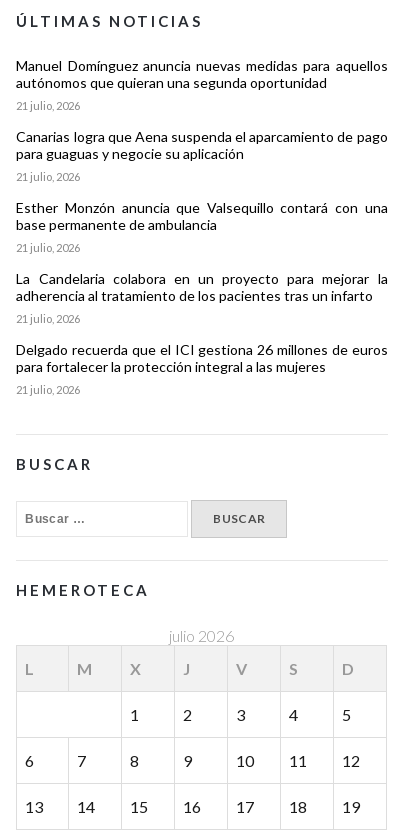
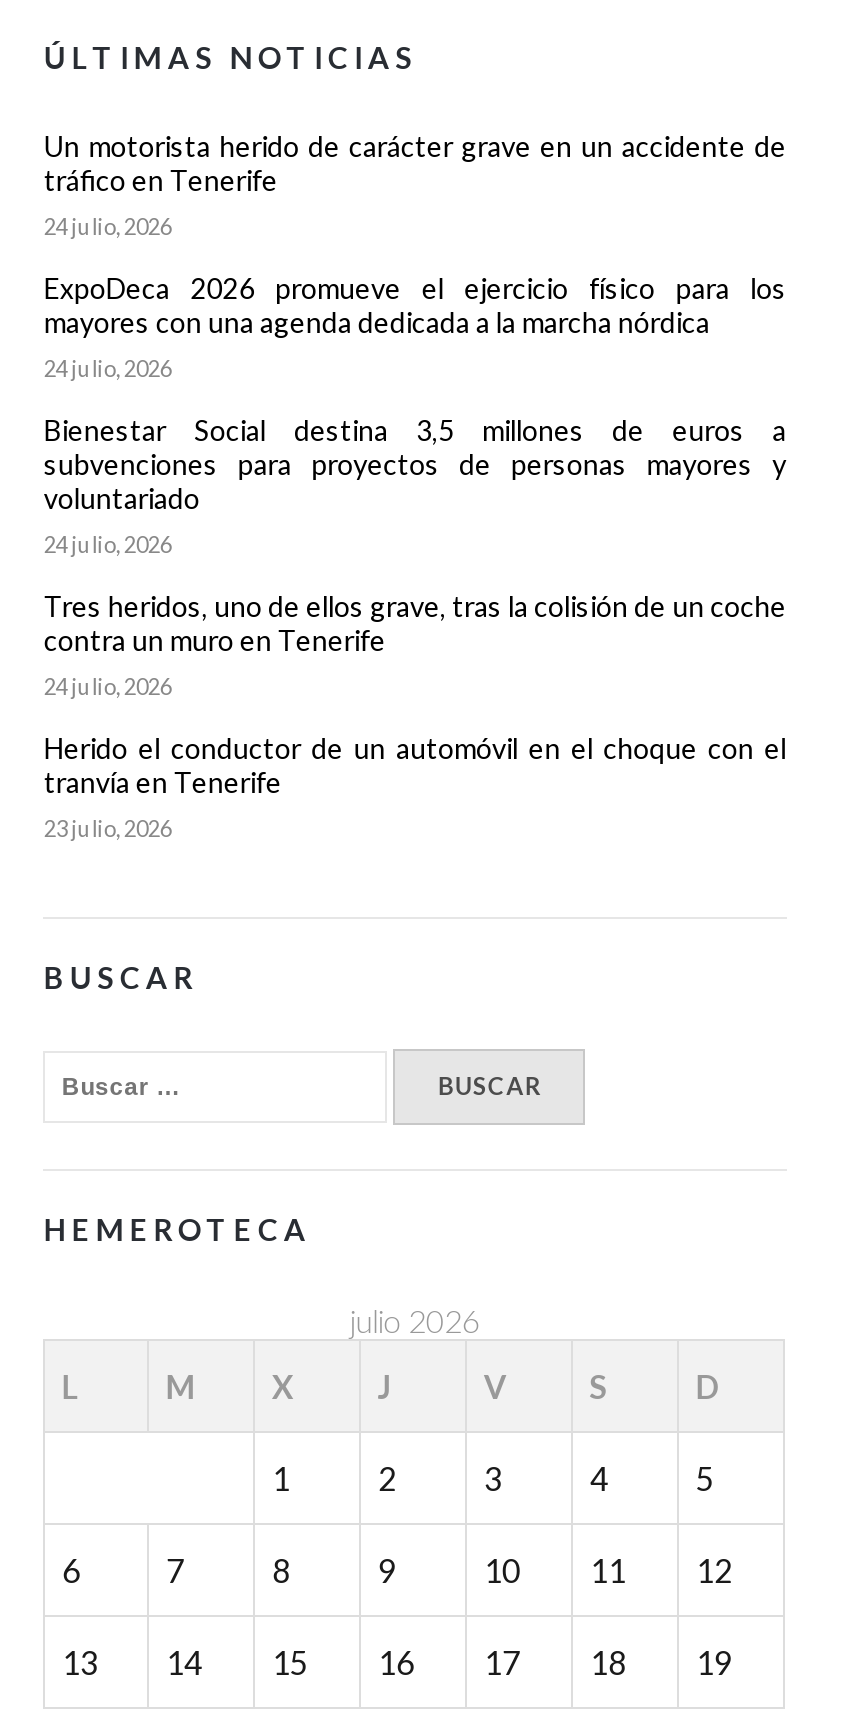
[16,57,388,91] Manuel Domínguez anuncia nuevas medidas para aquellos | autónomos que quieran una segunda oportunidad -> [44,129,786,197] Un motorista herido de carácter grave en un accidente de | tráfico en Tenerife
[16,99,80,112] 21 julio, 2026 -> [44,213,172,239] 24 julio, 2026
[16,128,388,162] Canarias logra que Aena suspenda el aparcamiento de pago | para guaguas y negocie su aplicación -> [44,271,786,339] ExpoDeca 2026 promueve el ejercicio físico para los | mayores con una agenda dedicada a la marcha nórdica
[16,170,80,183] 21 julio, 2026 -> [44,355,172,381] 24 julio, 2026
[16,199,388,233] Esther Monzón anuncia que Valsequillo contará con una | base permanente de ambulancia -> [44,413,786,515] Bienestar Social destina 3,5 millones de euros a | subvenciones para proyectos de personas mayores y | voluntariado
[16,241,80,254] 21 julio, 2026 -> [44,531,172,557] 24 julio, 2026
[16,270,388,304] La Candelaria colabora en un proyecto para mejorar la | adherencia al tratamiento de los pacientes tras un infarto -> [44,589,786,657] Tres heridos, uno de ellos grave, tras la colisión de un coche | contra un muro en Tenerife
[16,312,80,325] 21 julio, 2026 -> [44,673,172,699] 24 julio, 2026
[16,341,388,375] Delgado recuerda que el ICI gestiona 26 millones de euros | para fortalecer la protección integral a las mujeres -> [44,731,786,799] Herido el conductor de un automóvil en el choque con el | tranvía en Tenerife
[16,383,80,396] 21 julio, 2026 -> [44,815,172,841] 23 julio, 2026

